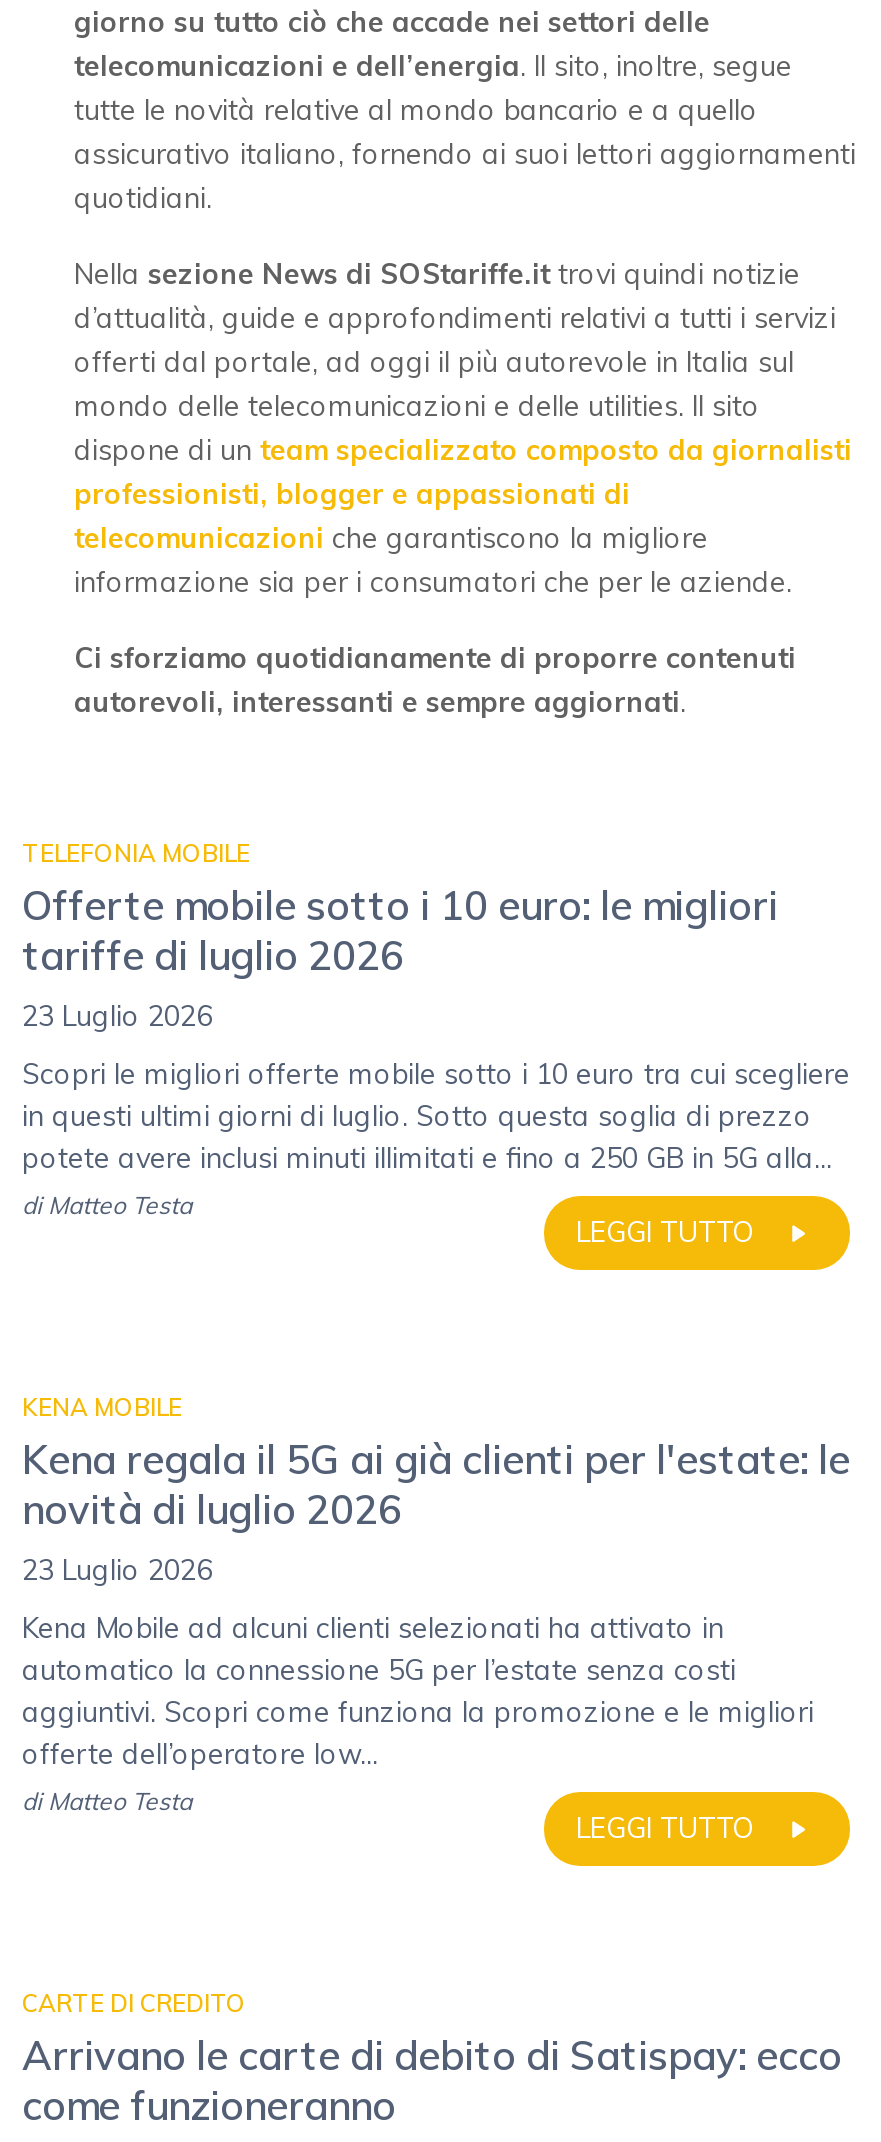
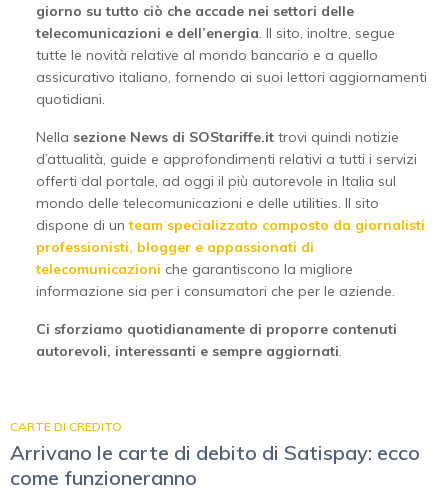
[22,838,850,1250] TELEFONIA MOBILE | Offerte mobile sotto i 10 euro: le migliori | tariffe di luglio 2026 | 23 Luglio 2026 | Scopri le migliori offerte mobile sotto i 10 euro tra cui scegliere | in questi ultimi giorni di luglio. Sotto questa soglia di prezzo | potete avere inclusi minuti illimitati e fino a 250 GB in 5G alla... | LEGGI TUTTO -> none
[22,1190,192,1220] di Matteo Testa -> none
[22,1392,850,1846] KENA MOBILE | Kena regala il 5G ai già clienti per l'estate: le | novità di luglio 2026 | 23 Luglio 2026 | Kena Mobile ad alcuni clienti selezionati ha attivato in | automatico la connessione 5G per l’estate senza costi | aggiuntivi. Scopri come funziona la promozione e le migliori | offerte dell’operatore low... | LEGGI TUTTO -> none
[22,1786,192,1816] di Matteo Testa -> none

